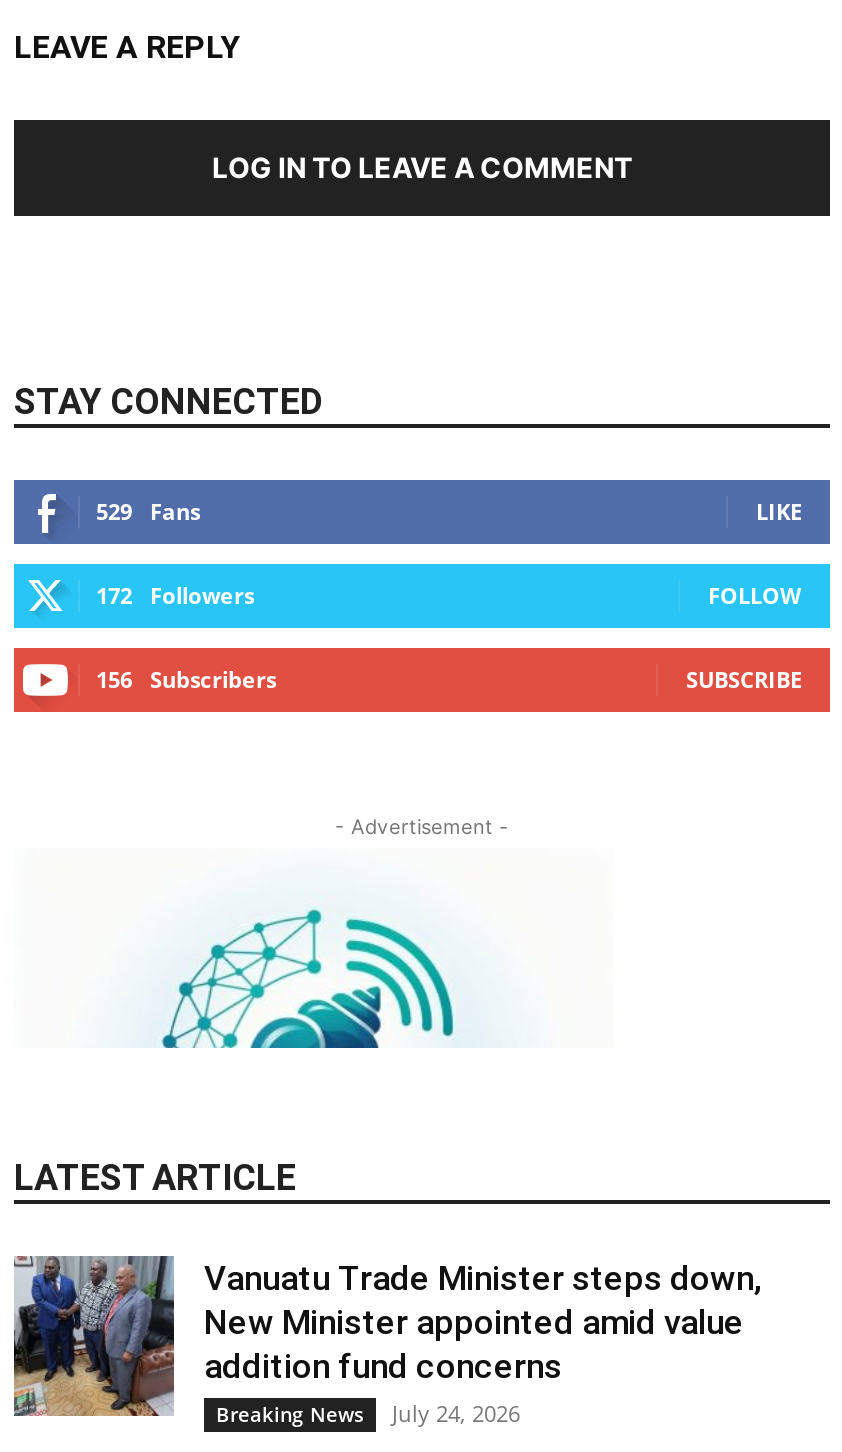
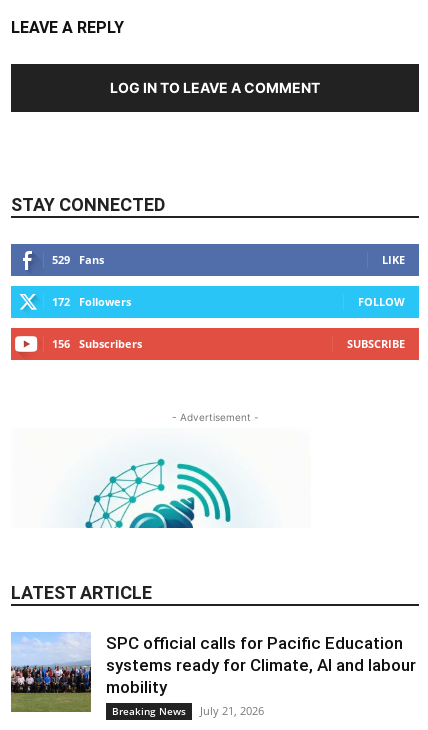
[12,1254,762,1416] [image] | Vanuatu Trade Minister steps down, | New Minister appointed amid value | addition fund concerns -> [10,632,416,713] [image] | SPC official calls for Pacific Education | systems ready for Climate, AI and labour | mobility
[216,1398,520,1428] Breaking News July 24, 2026 -> [112,703,264,718] Breaking News July 21, 2026

